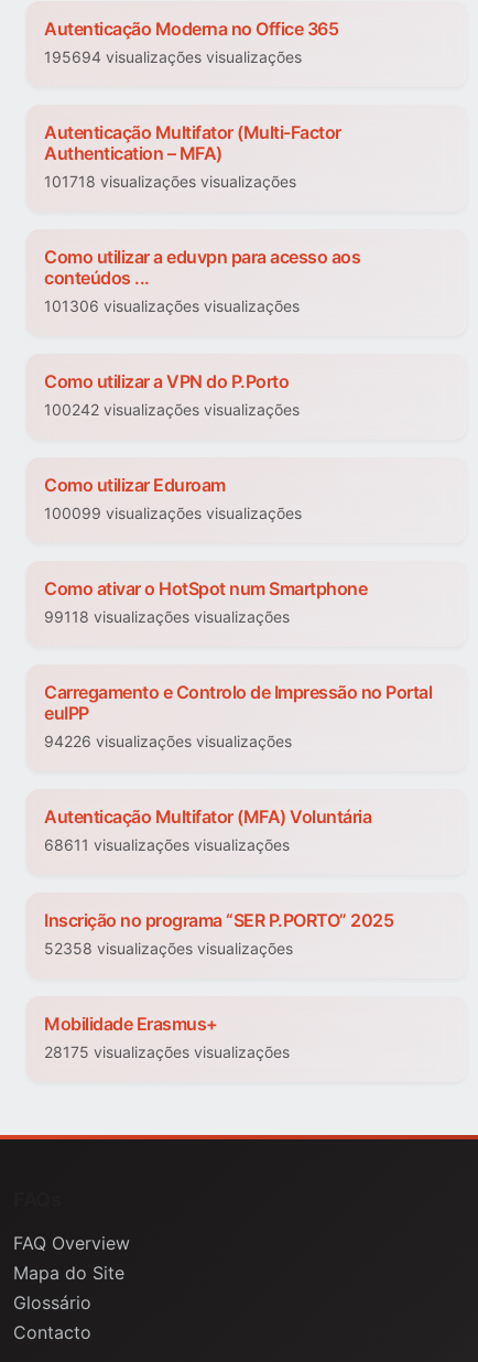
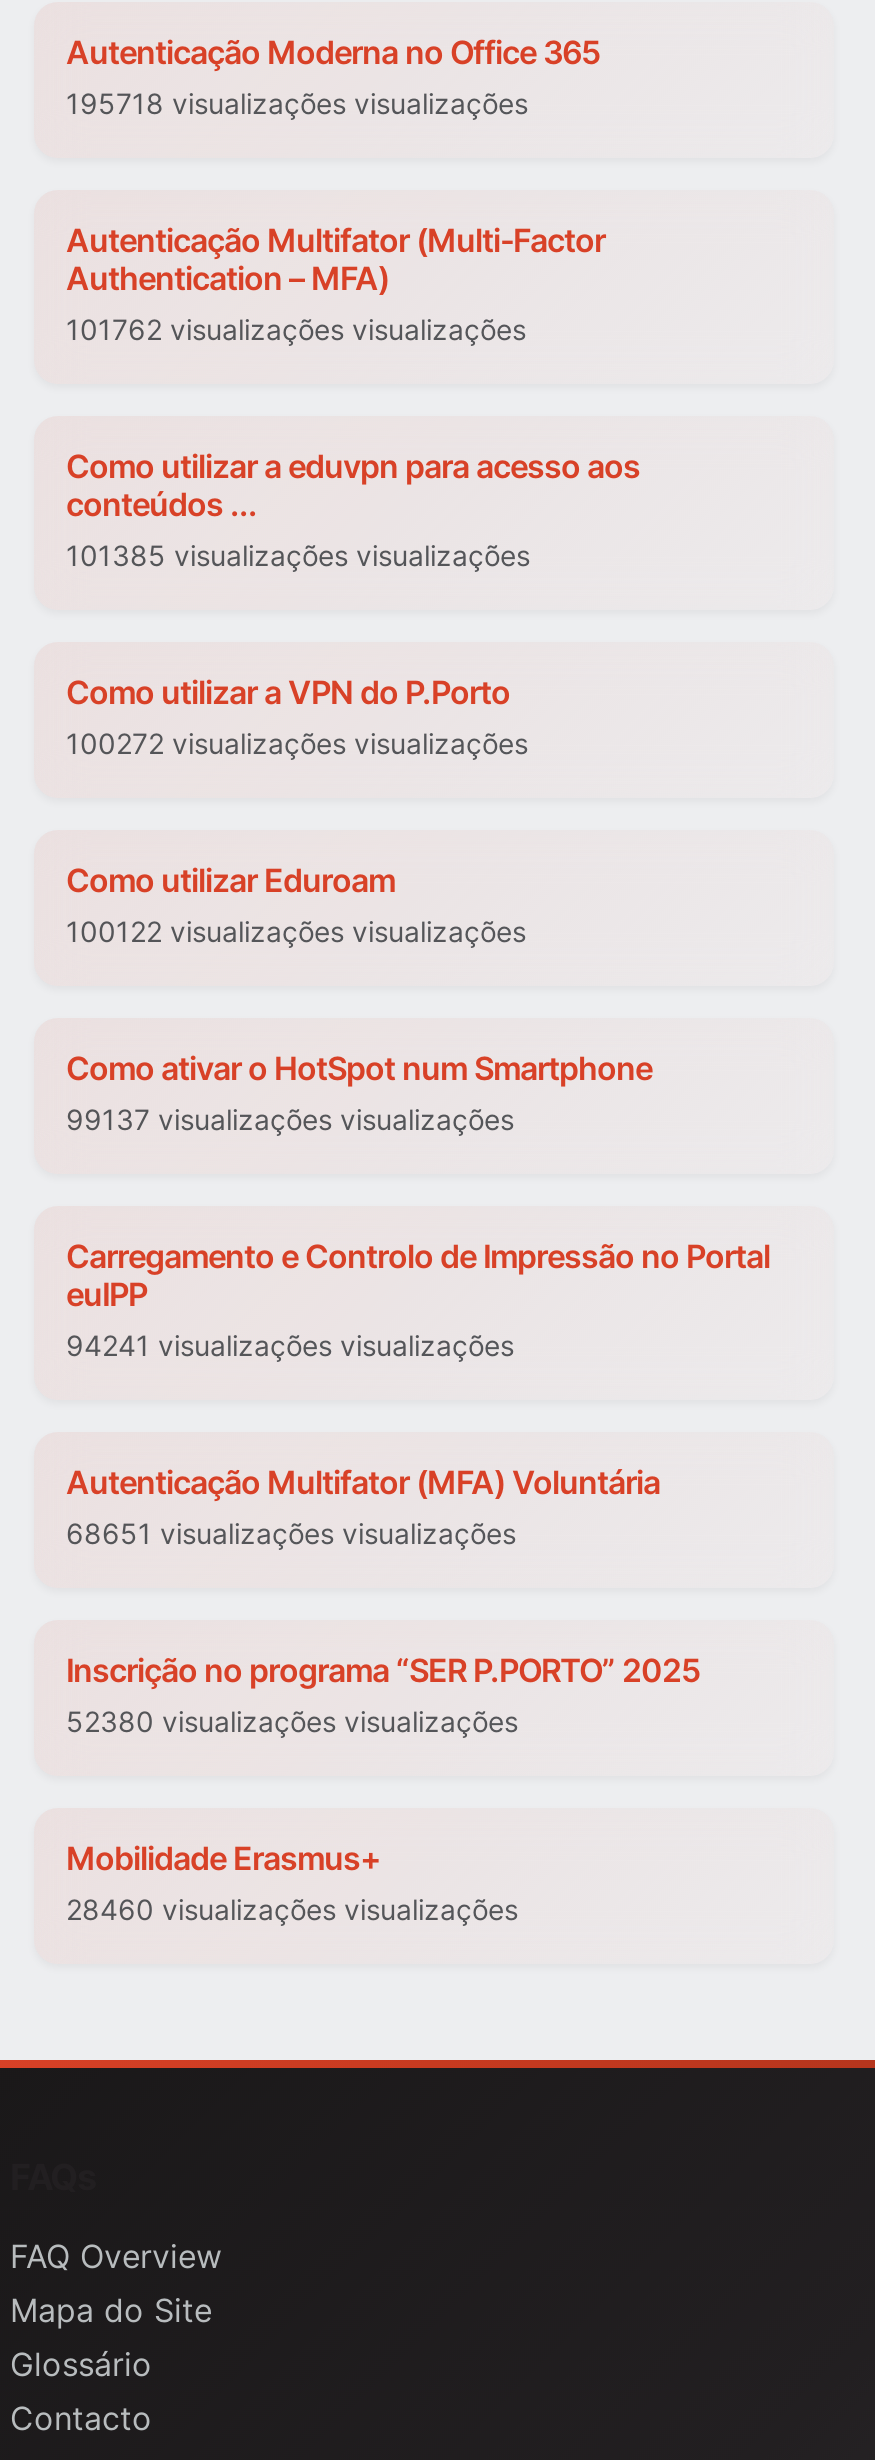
[44,48,302,67] 195694 visualizações visualizações -> [66,87,528,121] 195718 visualizações visualizações
[44,172,296,191] 101718 visualizações visualizações -> [66,313,526,347] 101762 visualizações visualizações
[44,297,300,316] 101306 visualizações visualizações -> [66,539,530,573] 101385 visualizações visualizações
[44,401,300,419] 100242 visualizações visualizações -> [66,727,528,761] 100272 visualizações visualizações
[44,504,302,523] 100099 visualizações visualizações -> [66,915,526,949] 100122 visualizações visualizações
[44,608,290,626] 99118 visualizações visualizações -> [66,1103,514,1137] 99137 visualizações visualizações
[44,732,292,751] 94226 visualizações visualizações -> [66,1329,514,1363] 94241 visualizações visualizações
[44,836,290,855] 68611 visualizações visualizações -> [66,1517,516,1551] 68651 visualizações visualizações
[44,939,293,958] 52358 visualizações visualizações -> [66,1705,518,1739] 52380 visualizações visualizações
[44,1043,290,1062] 28175 visualizações visualizações -> [66,1893,518,1927] 28460 visualizações visualizações

